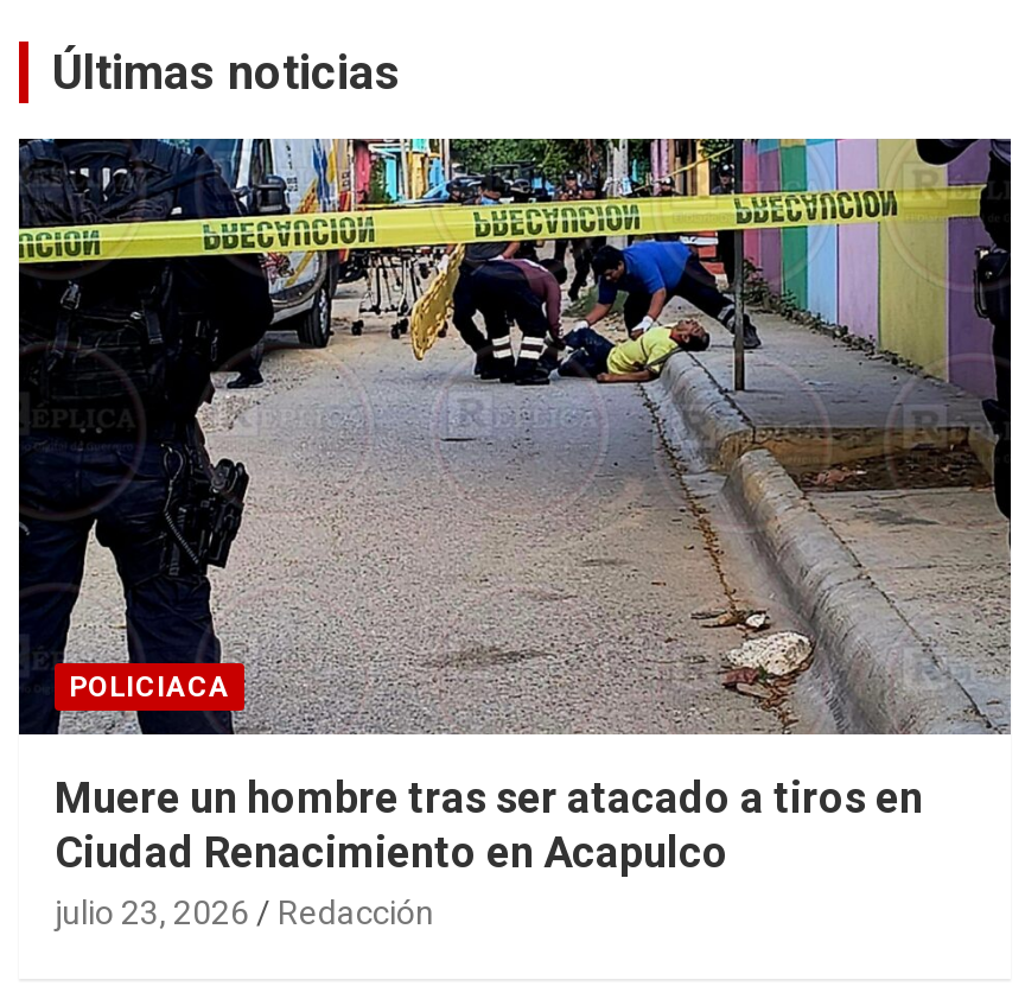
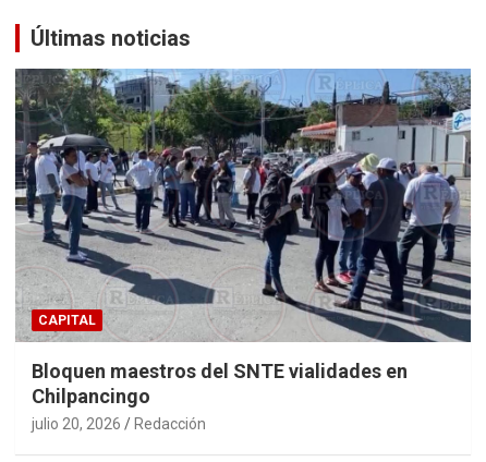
[17,136,1013,737] [image] | POLICIACA -> [14,68,472,342] [image] | CAPITAL
[55,771,923,930] Muere un hombre tras ser atacado a tiros en | Ciudad Renacimiento en Acapulco | julio 23, 2026 -> [32,359,408,432] Bloquen maestros del SNTE vialidades en | Chilpancingo | julio 20, 2026

